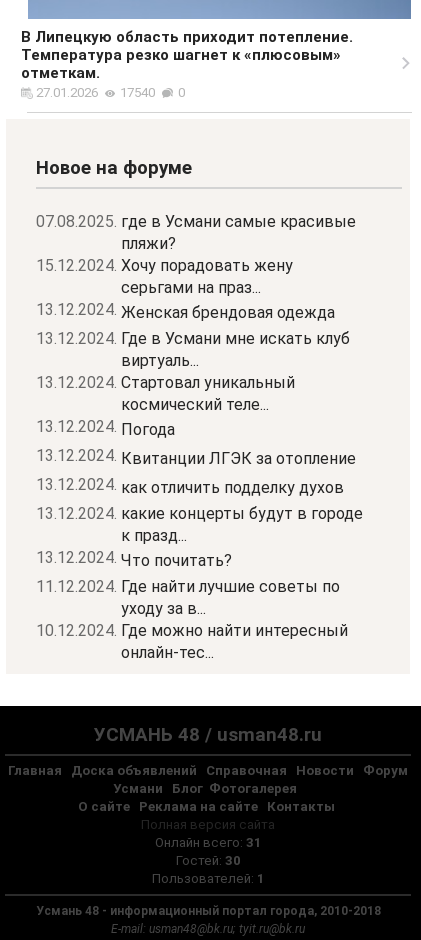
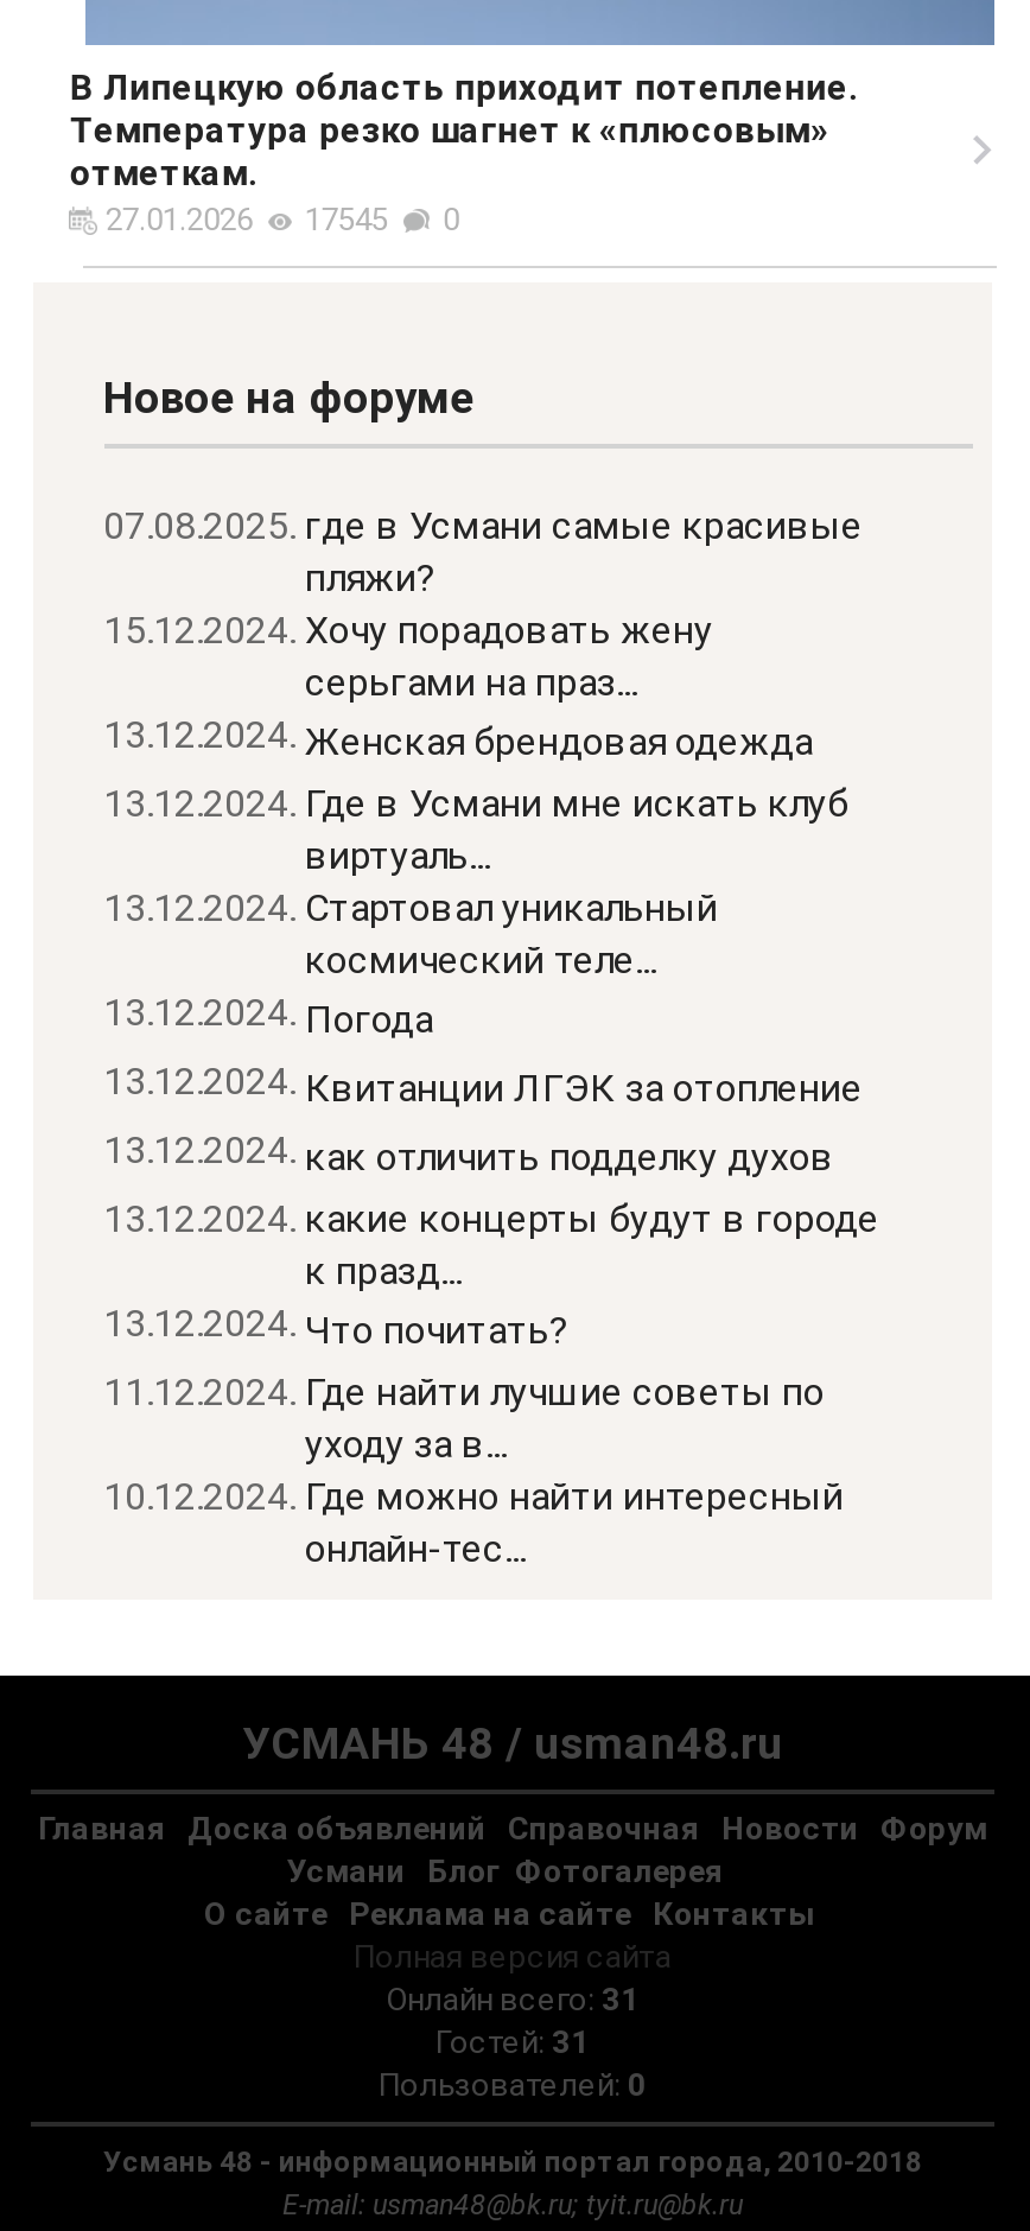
[36,85,185,100] 27.01.2026 17540 0 -> [105,201,459,237] 27.01.2026 17545 0
[175,853,240,868] Гостей: 30 -> [435,2025,590,2060] Гостей: 31
[151,871,264,886] Пользователей: 1 -> [379,2067,647,2103] Пользователей: 0

